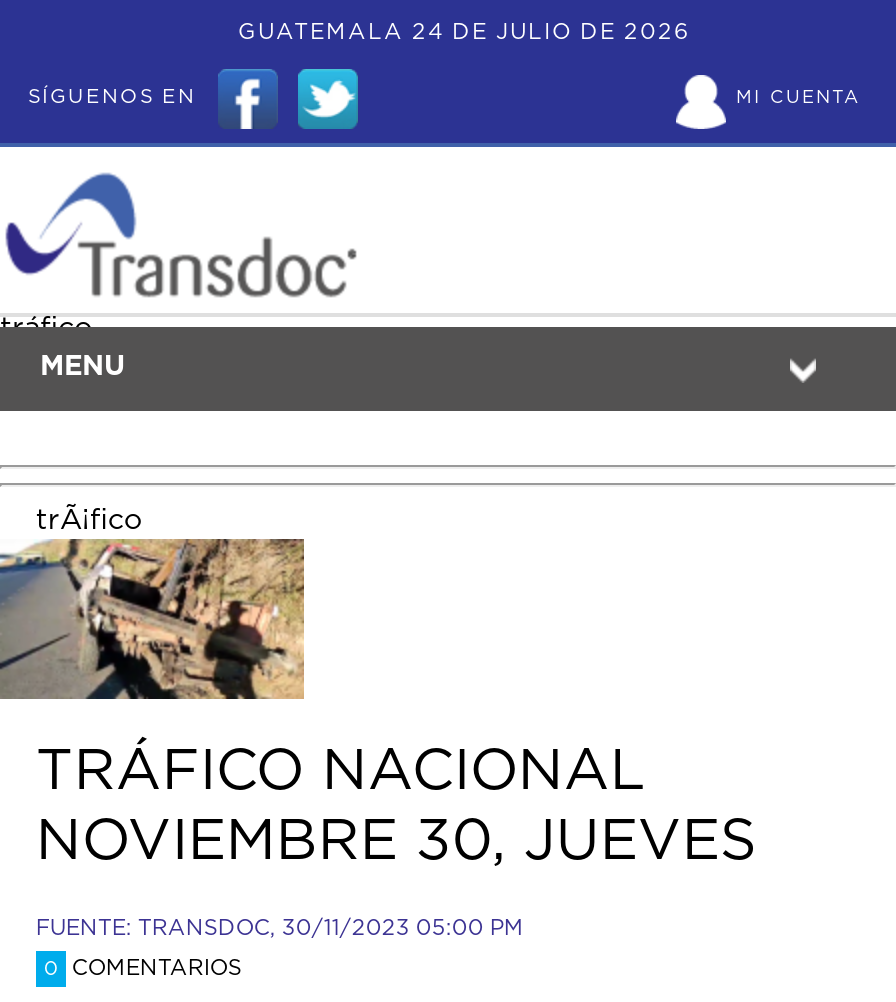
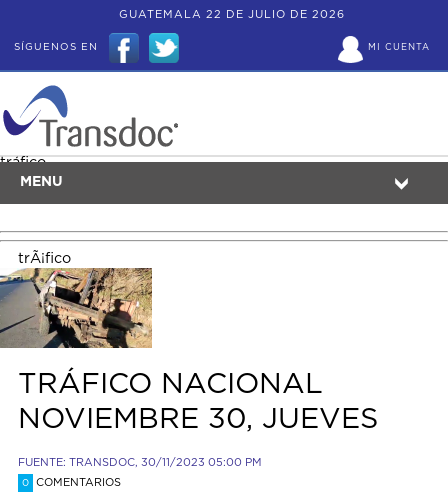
[238,21,690,43] GUATEMALA 24 DE JULIO DE 2026 -> [119,9,345,20] GUATEMALA 22 DE JULIO DE 2026

